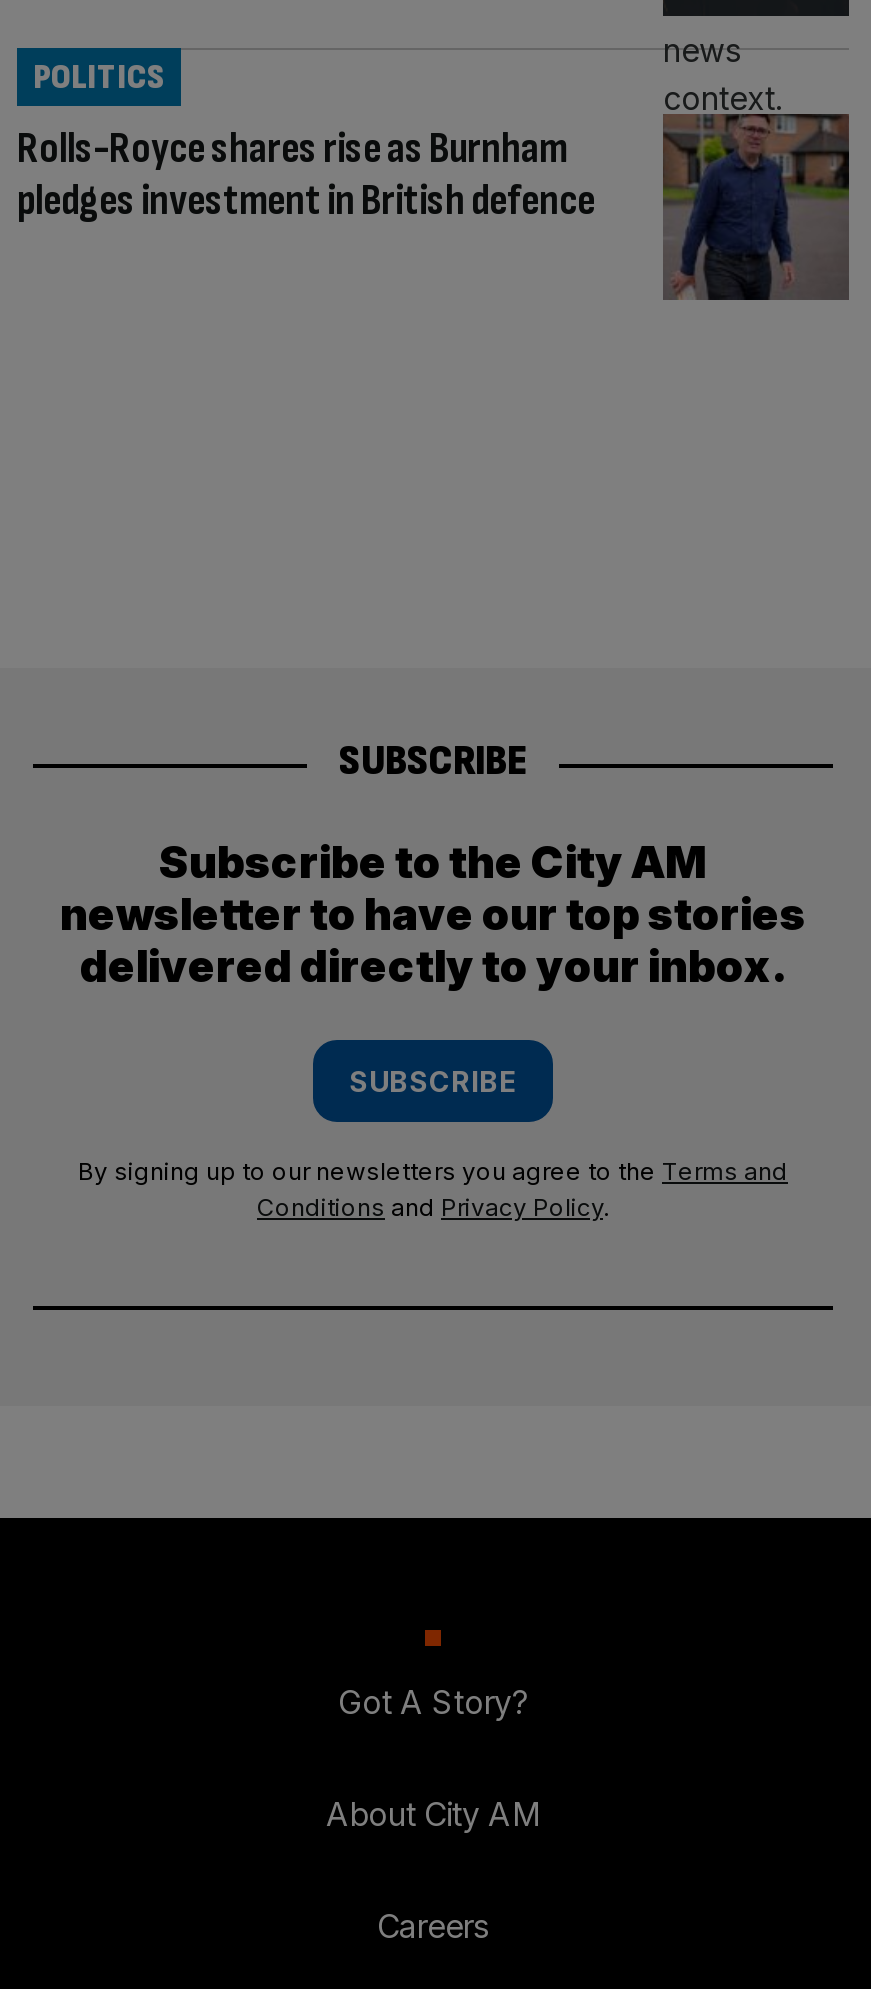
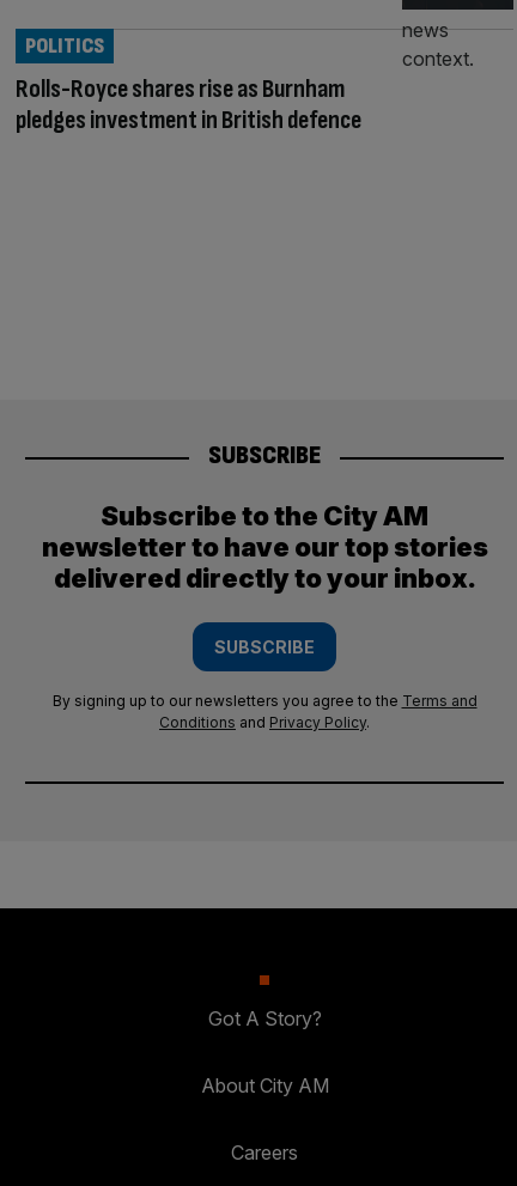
[661,112,851,302] [image] -> none

